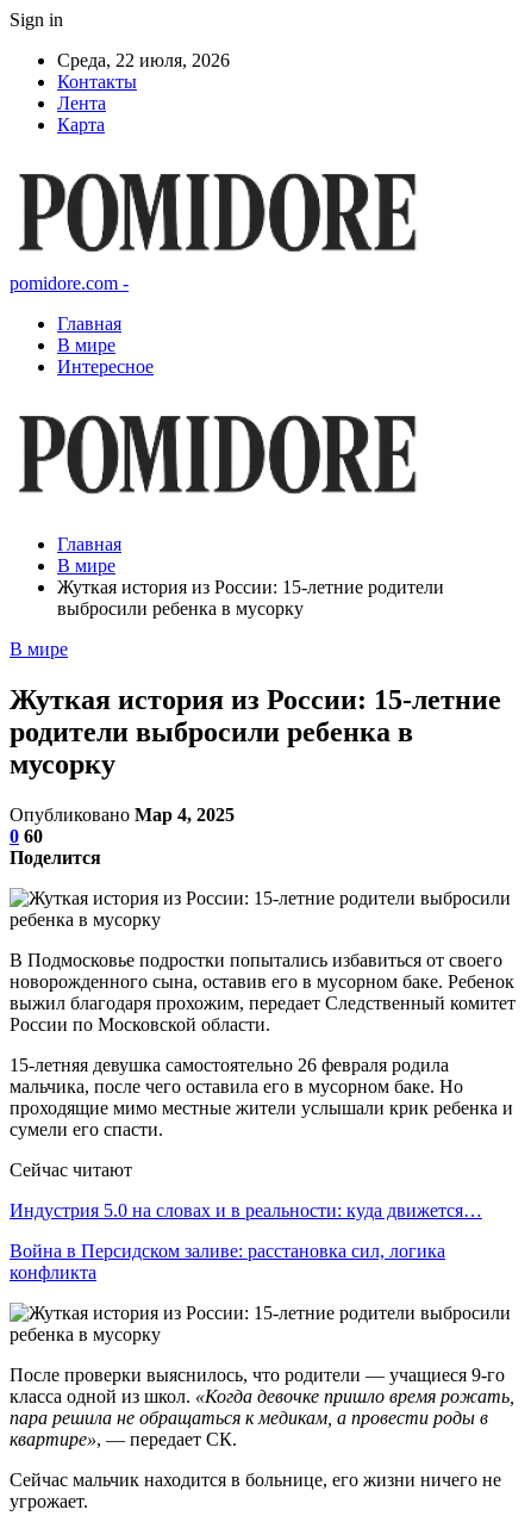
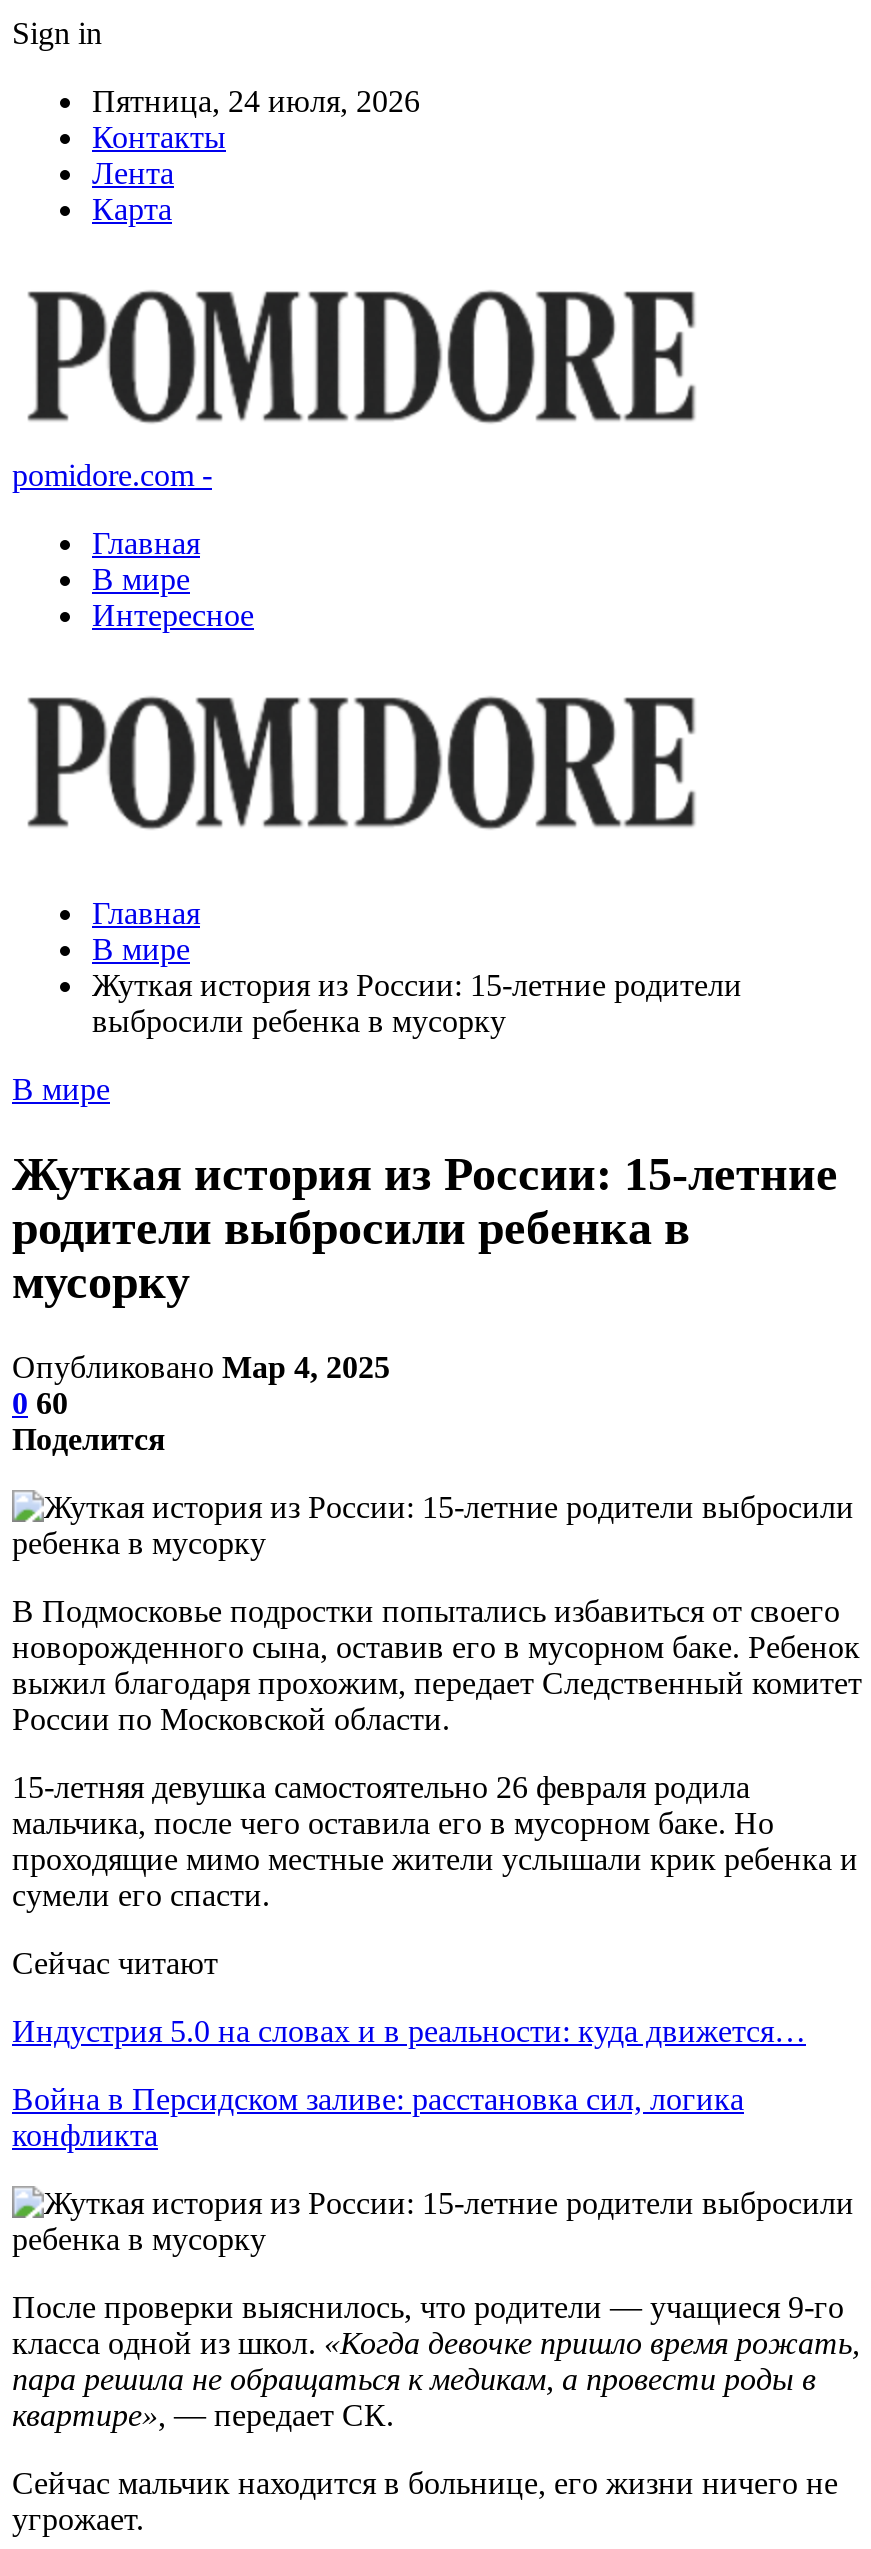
[57,50,230,70] Среда, 22 июля, 2026 -> [92,84,420,118] Пятница, 24 июля, 2026

